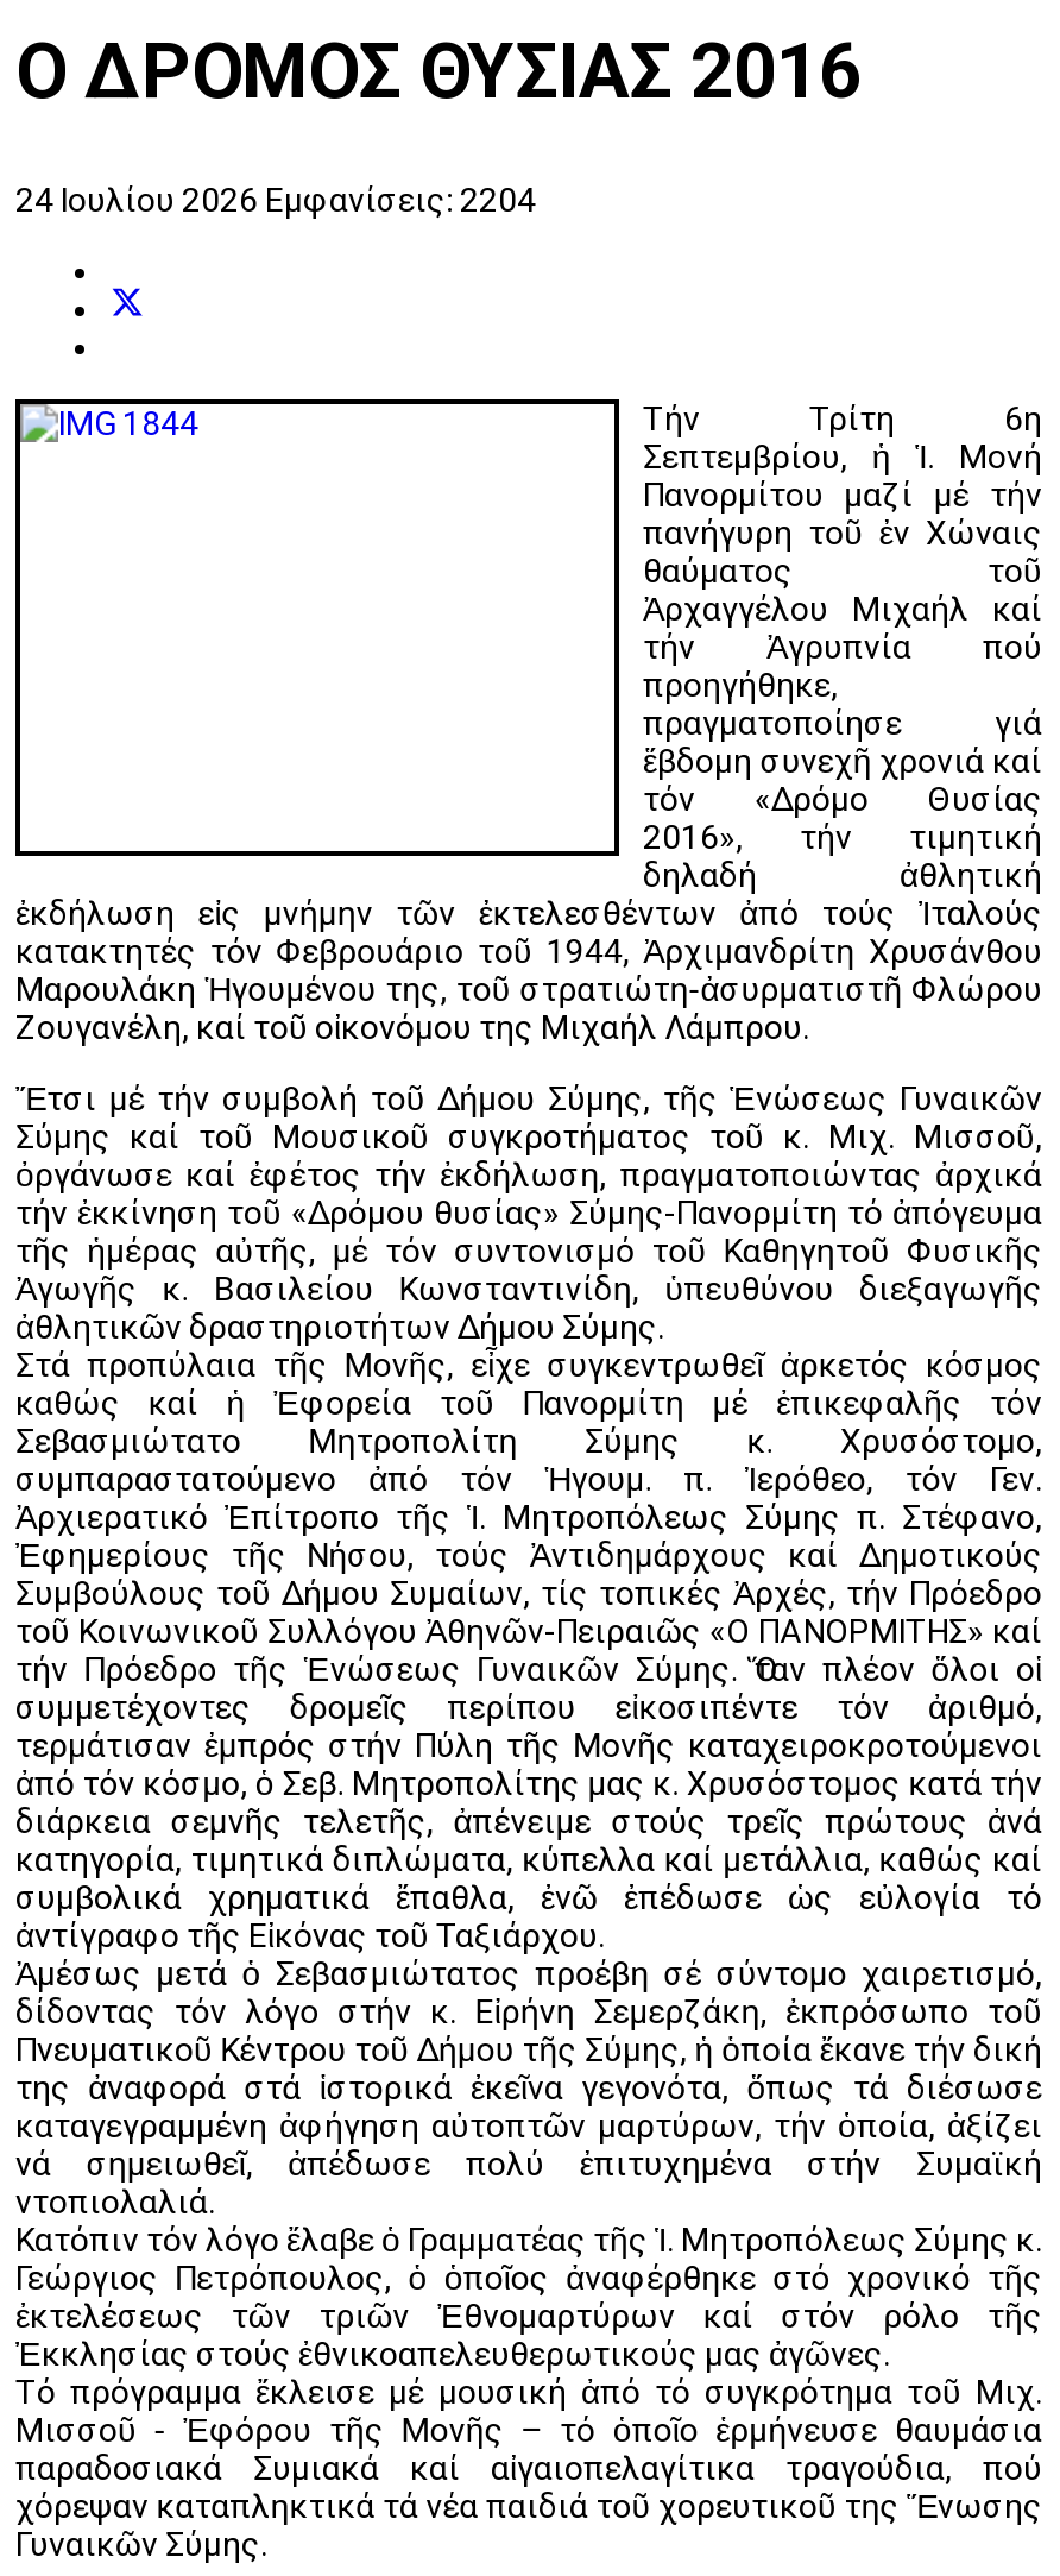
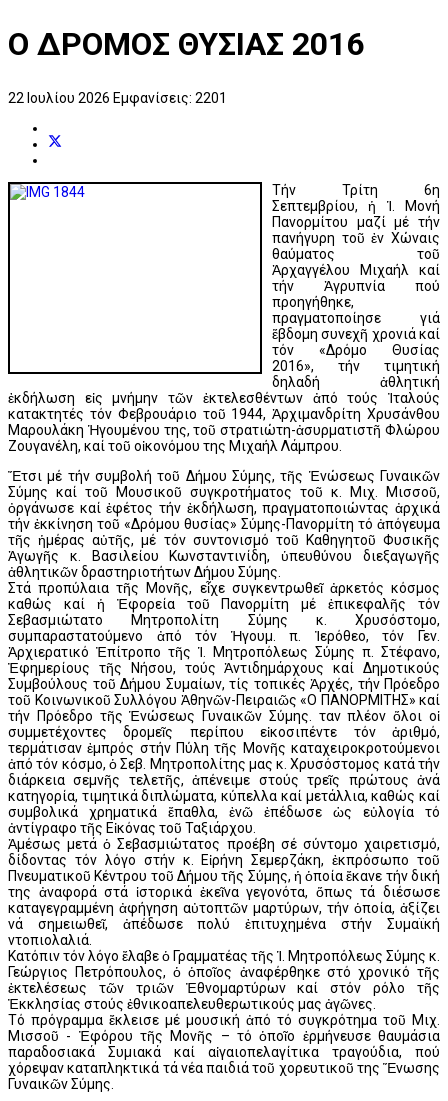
[15,180,536,218] 24 Ιουλίου 2026 Εμφανίσεις: 2204 -> [8,90,227,106] 22 Ιουλίου 2026 Εμφανίσεις: 2201

